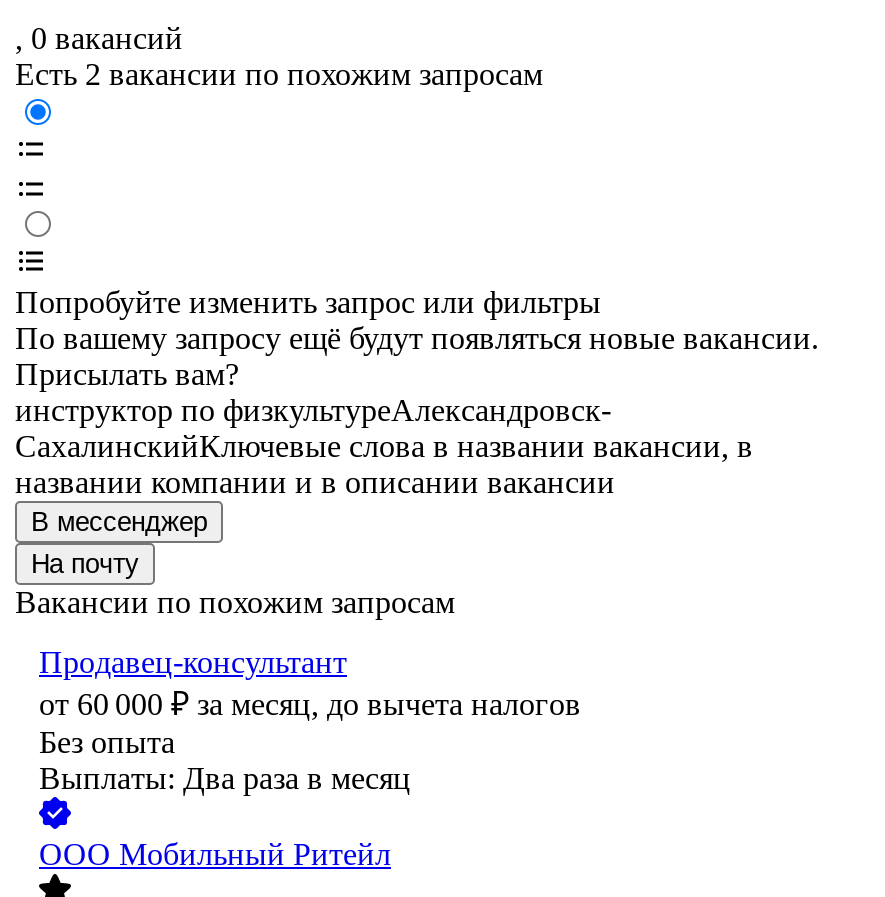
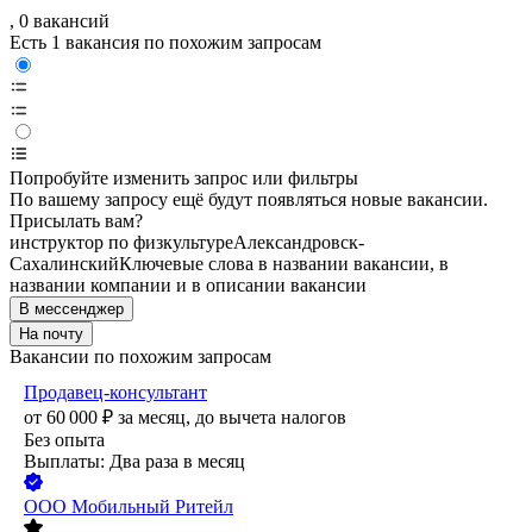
[15,58,543,92] Есть 2 вакансии по похожим запросам -> [10,33,321,53] Есть 1 вакансия по похожим запросам

